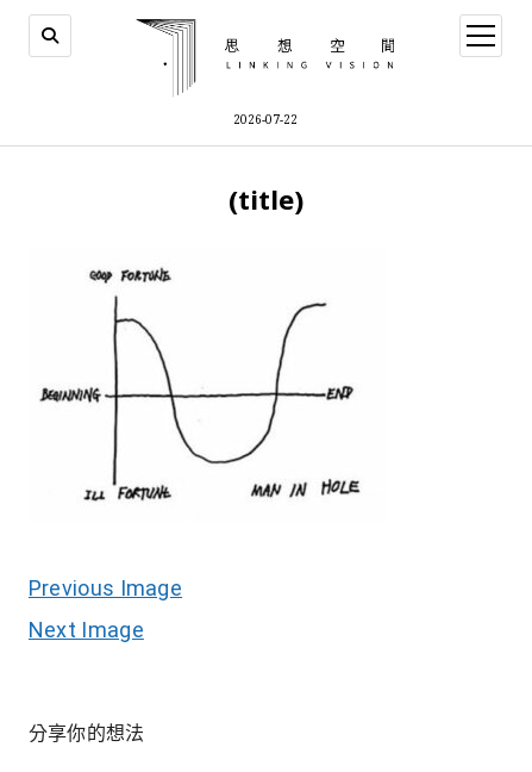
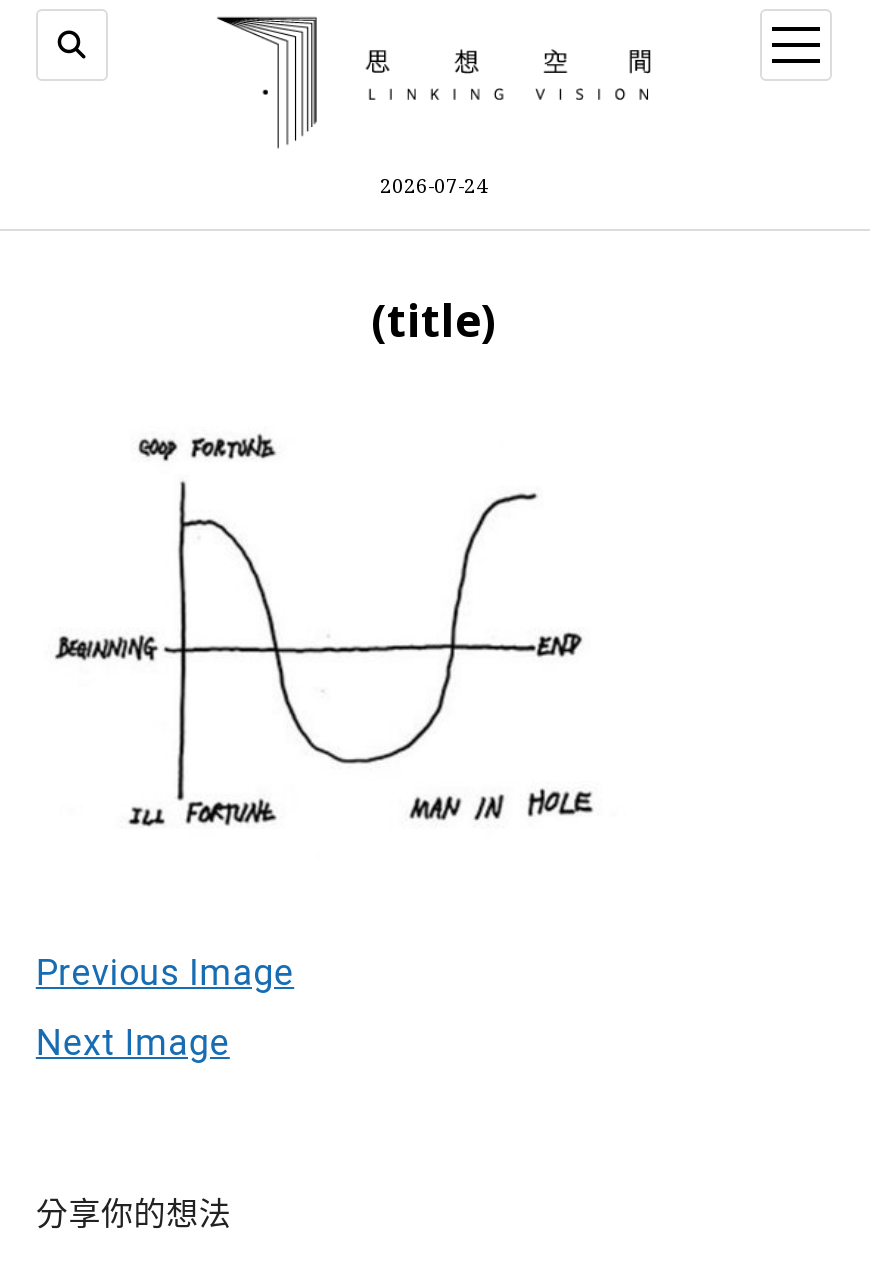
[233,111,298,128] 2026-07-22 -> [380,172,488,200] 2026-07-24

